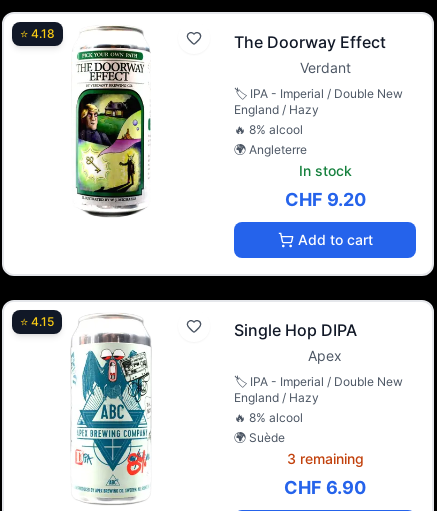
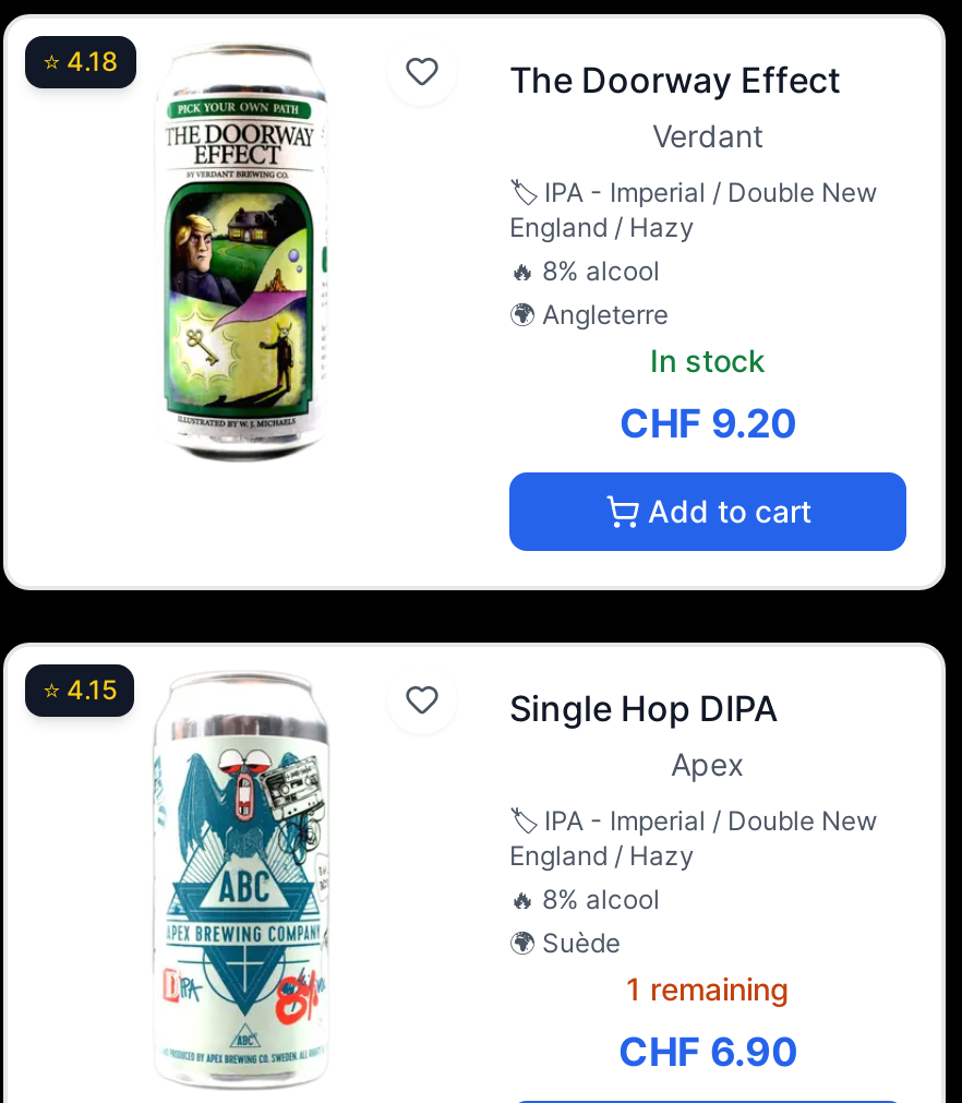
[286,450,363,467] 3 remaining -> [626,969,790,1006] 1 remaining

